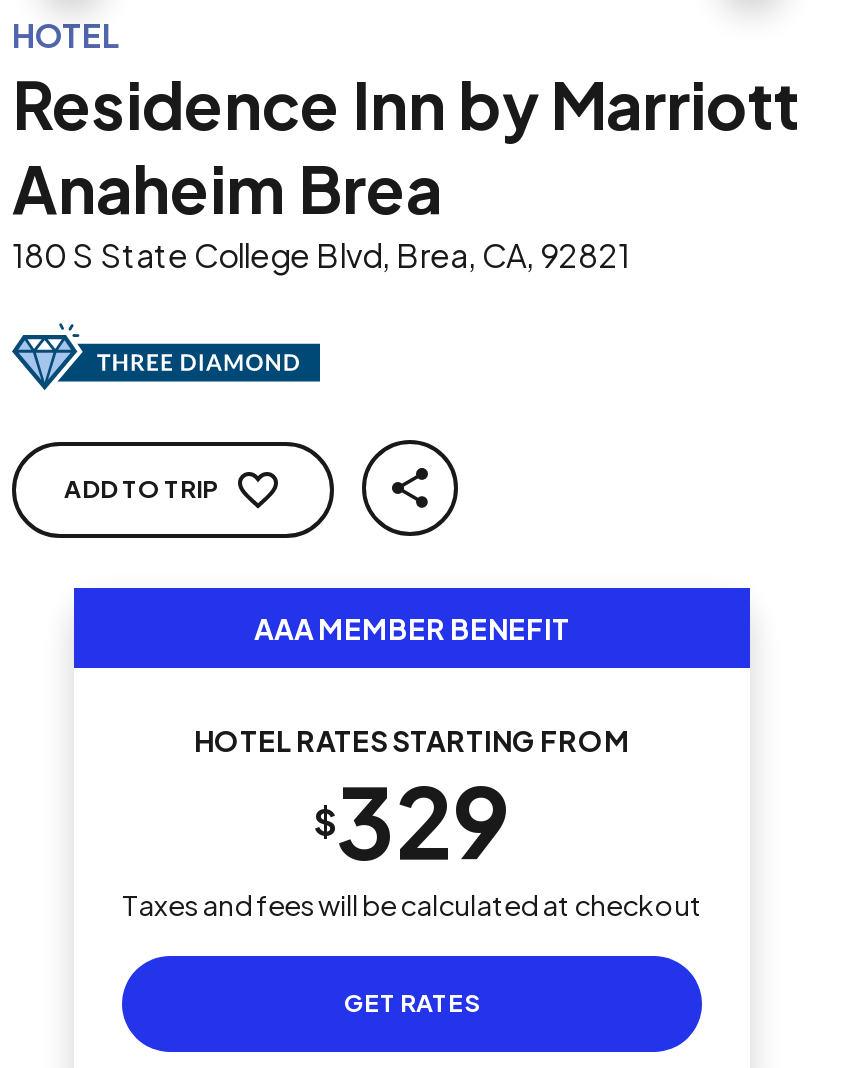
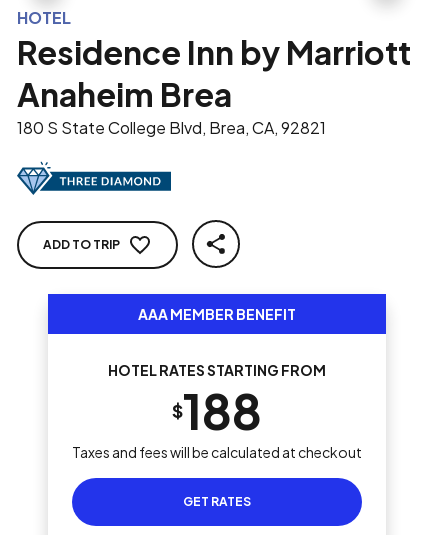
[314,760,510,882] $329 -> [172,380,262,441] $188

